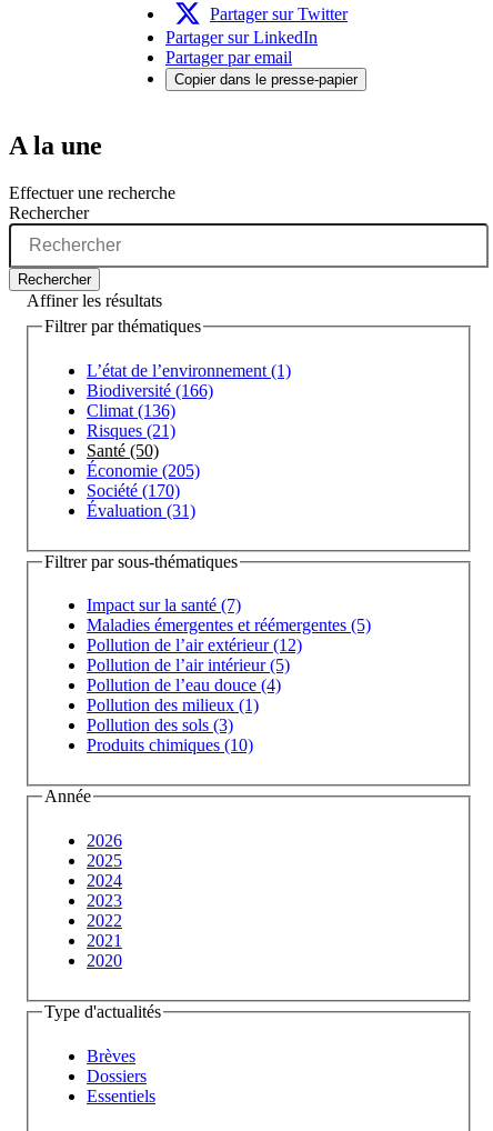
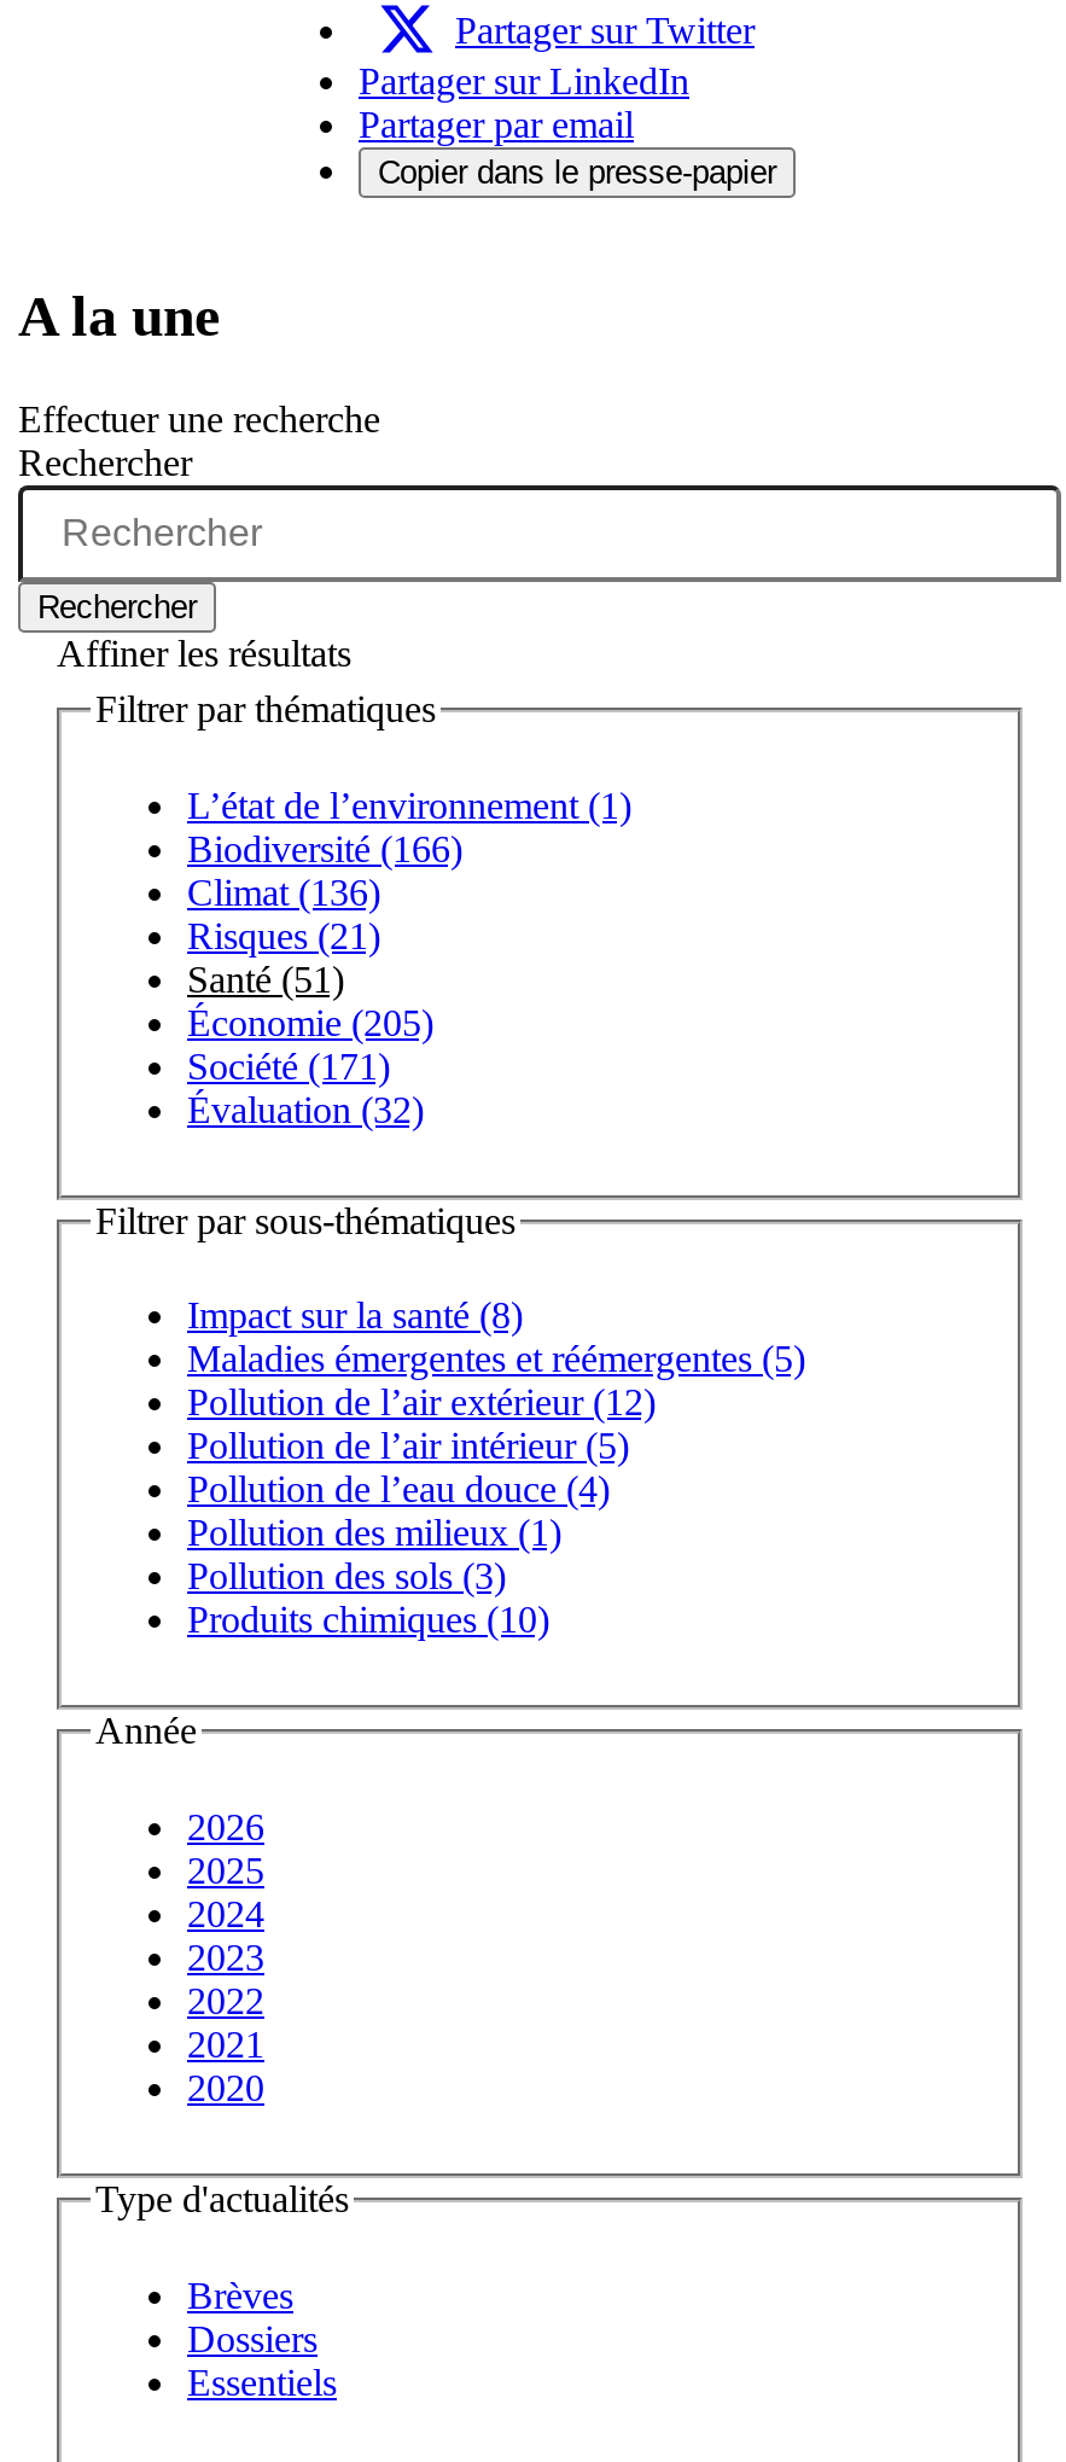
[87,441,159,460] Santé (50) -> [187,958,344,1000] Santé (51)
[87,481,180,500] Société (170) -> [187,1045,390,1086] Société (171)
[87,501,195,520] Évaluation (31) -> [187,1089,424,1130] Évaluation (32)
[87,596,241,615] Impact sur la santé (7) -> [187,1296,523,1337] Impact sur la santé (8)

